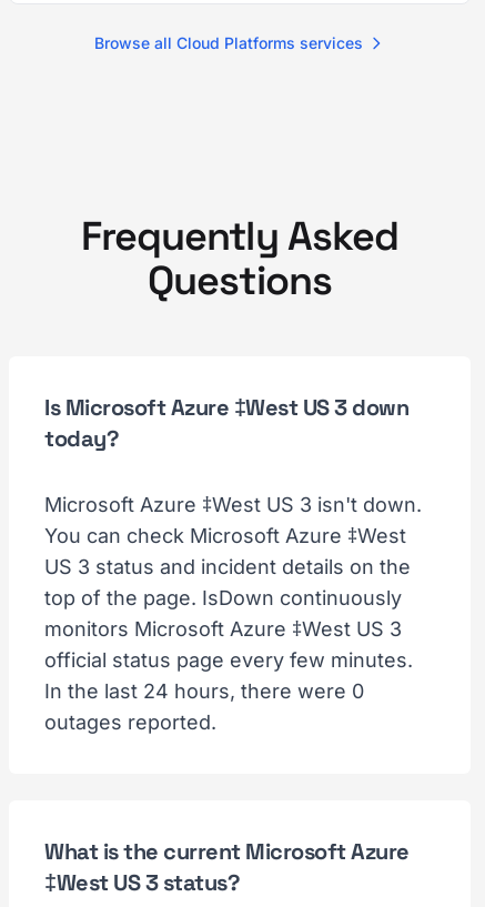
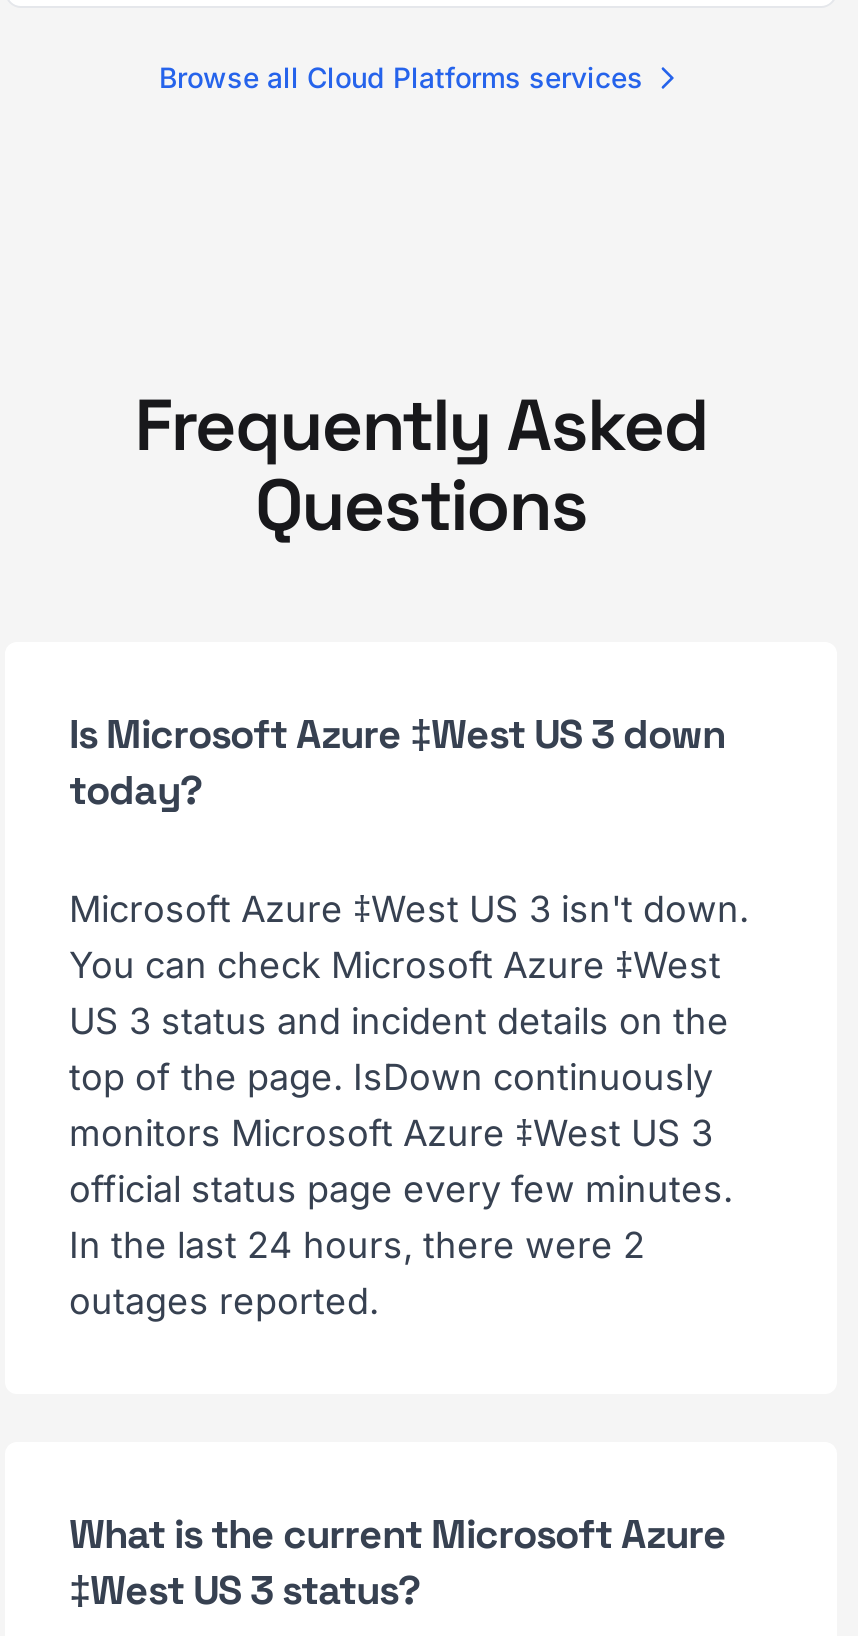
[44,679,364,703] In the last 24 hours, there were 0 -> [69,1224,645,1266] In the last 24 hours, there were 2

